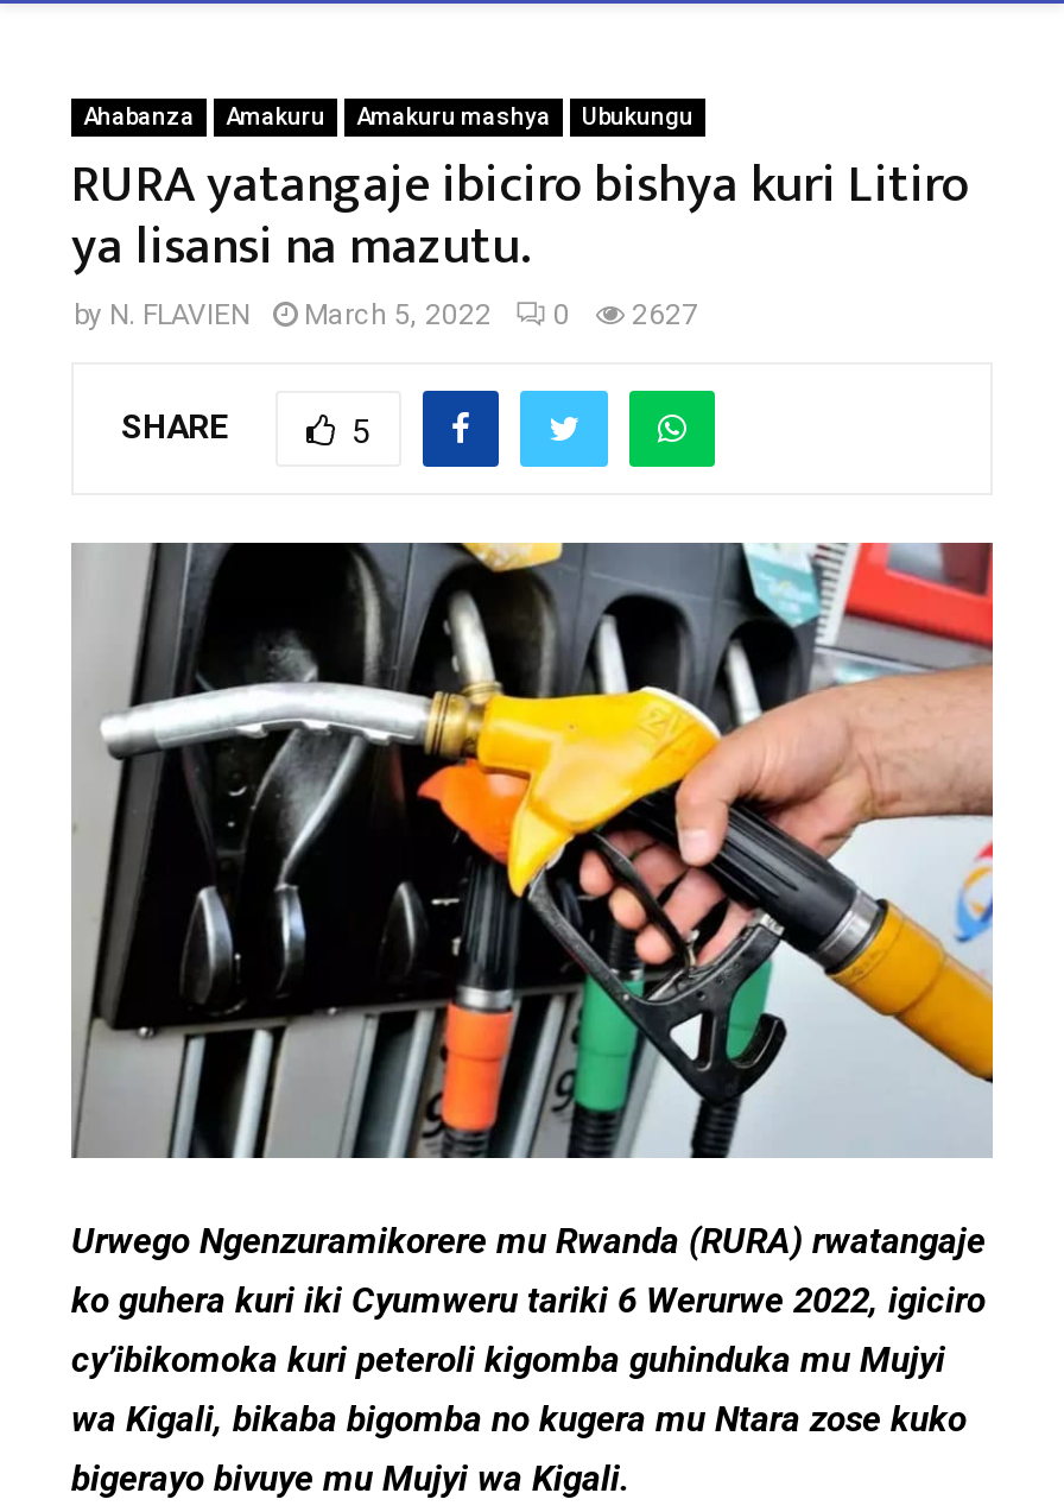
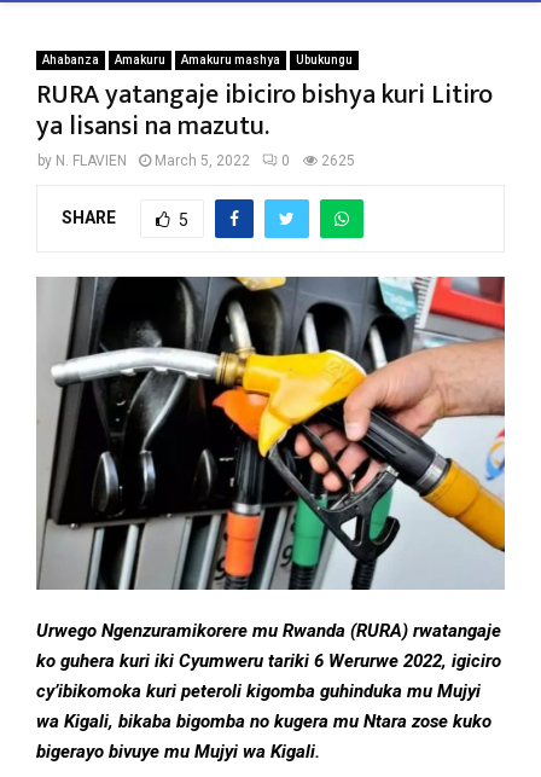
[74,298,698,331] by N. FLAVIEN March 5, 2022 0 2627 -> [37,152,355,169] by N. FLAVIEN March 5, 2022 0 2625

